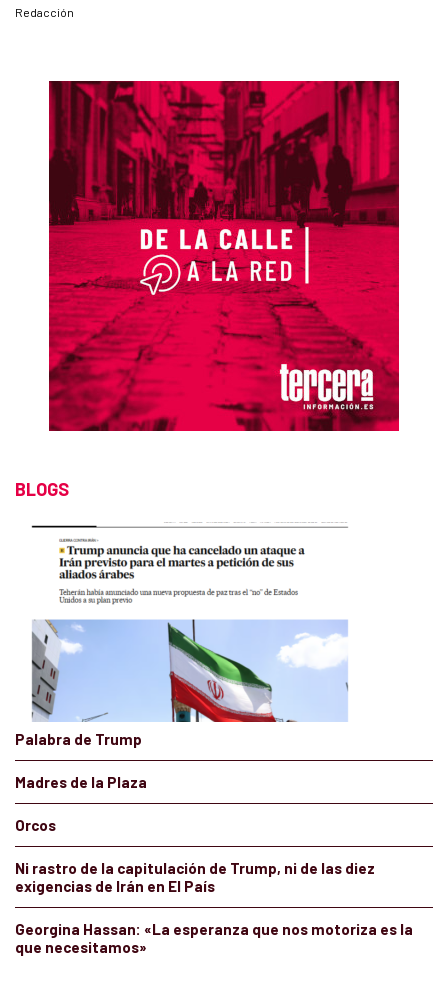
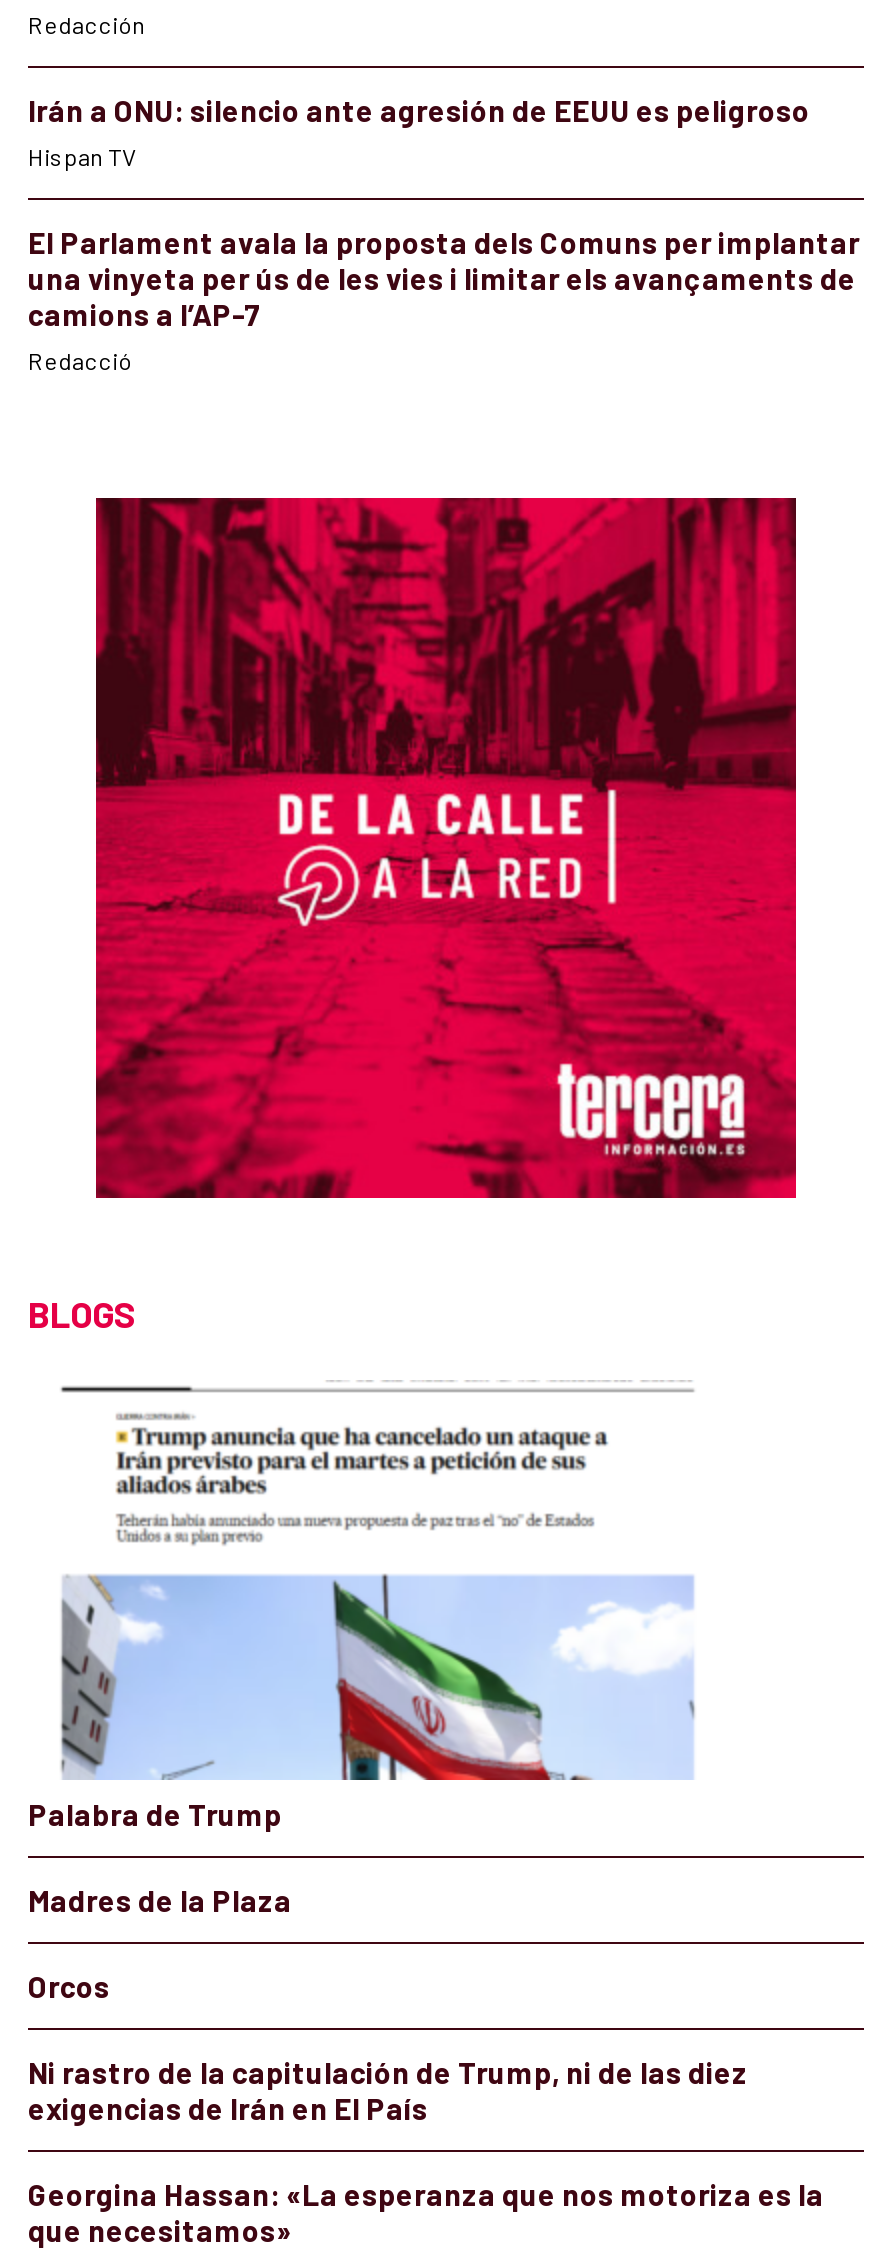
none -> [28,91,860,373] Irán a ONU: silencio ante agresión de EEUU es peligroso | Hispan TV | El Parlament avala la proposta dels Comuns per implantar | una vinyeta per ús de les vies i limitar els avançaments de | camions a l’AP-7 | Redacció

